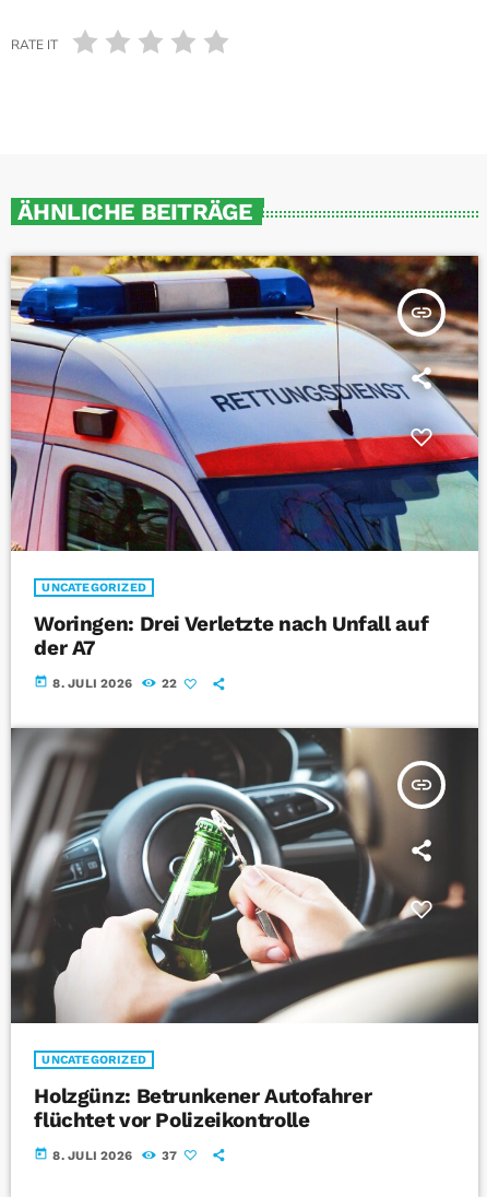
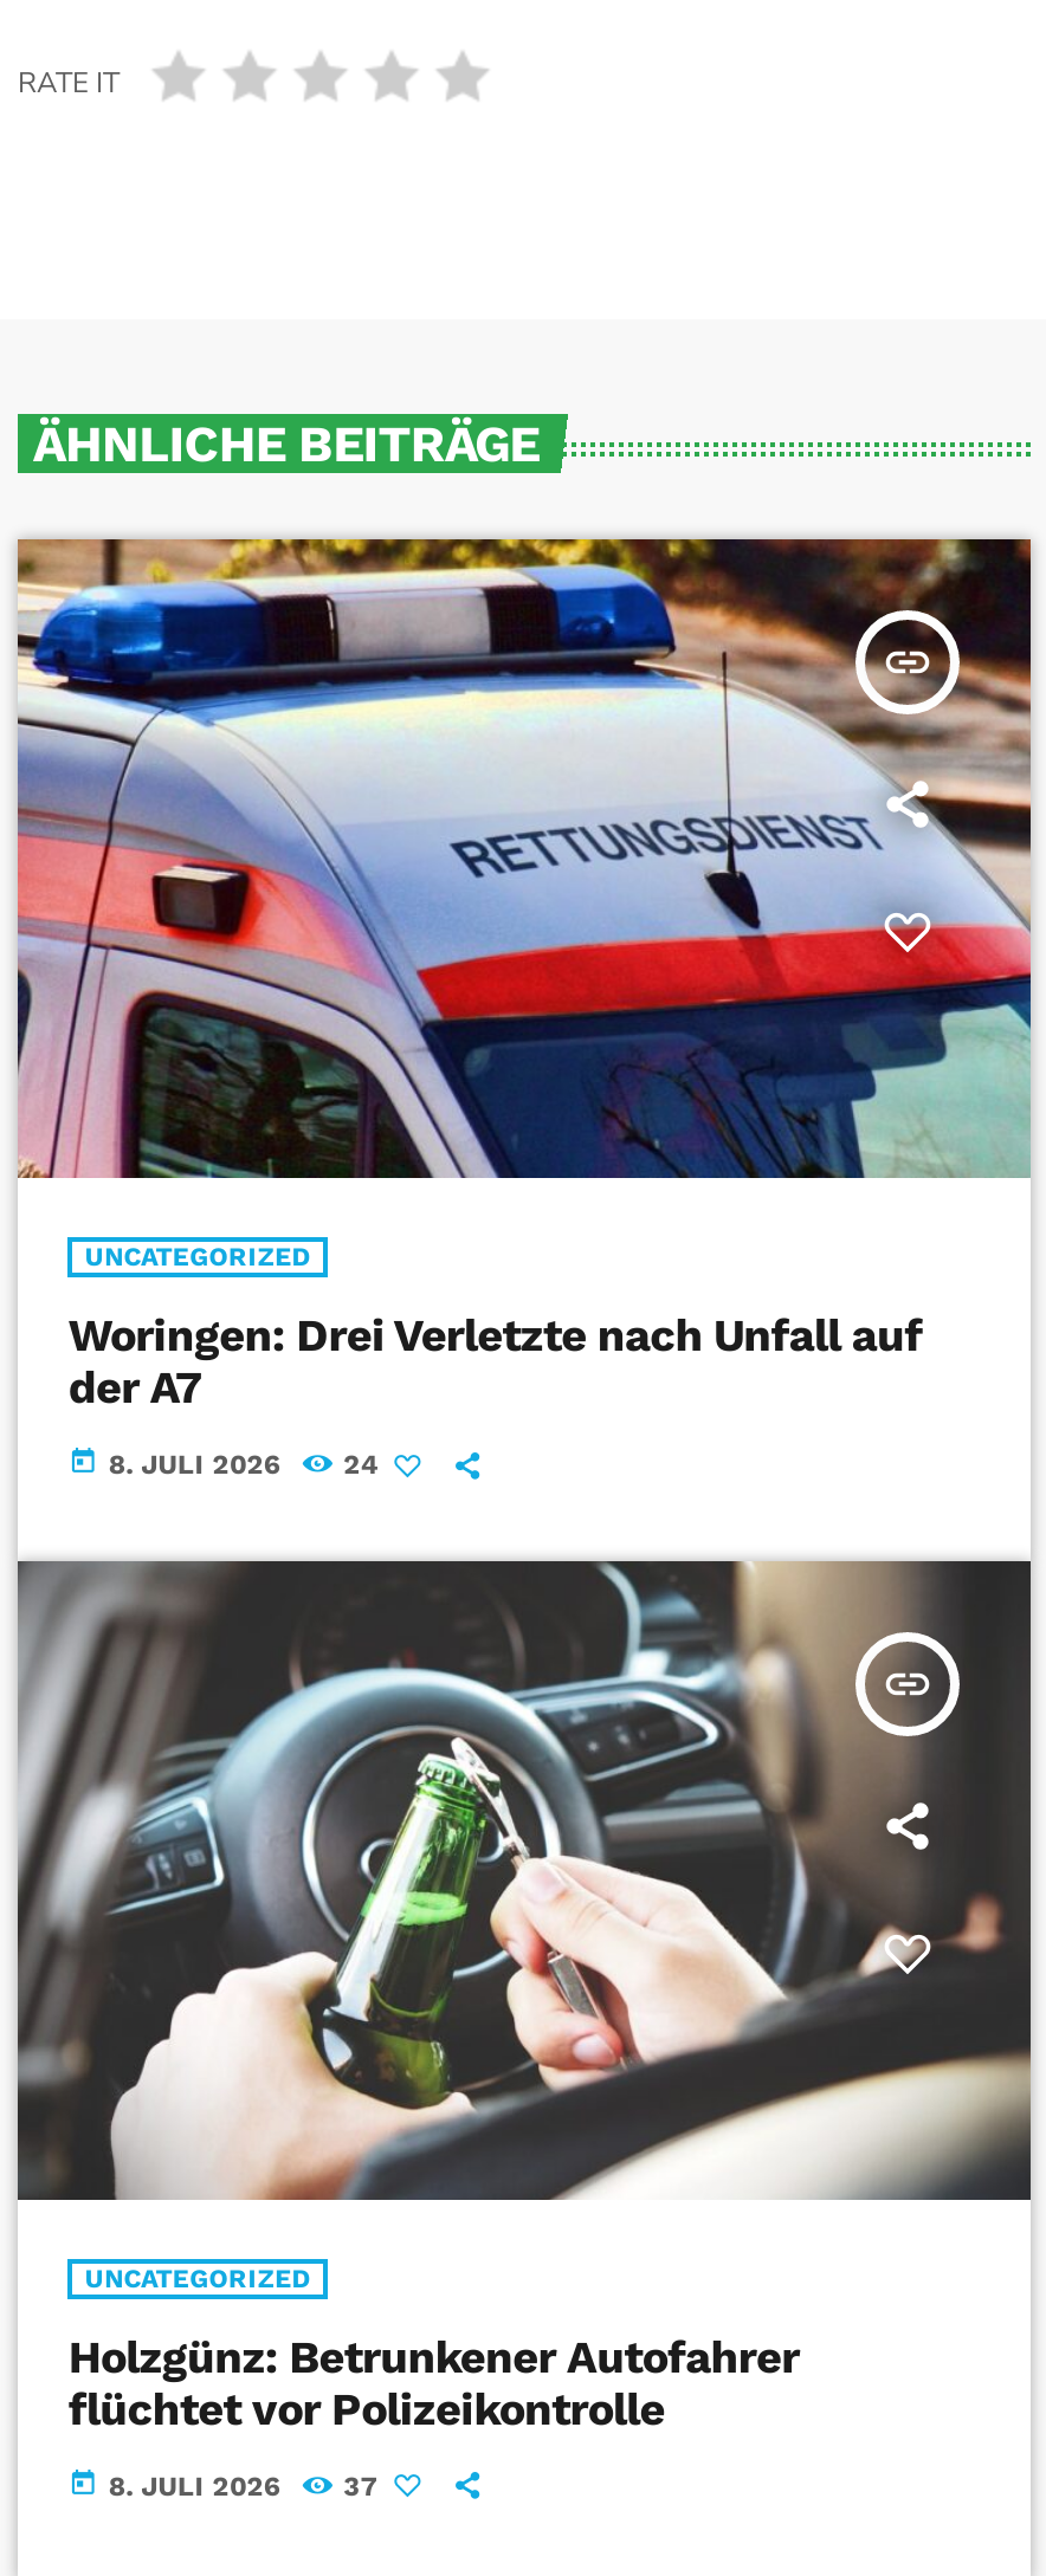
[161,676,177,691] 22 -> [343,1449,378,1482] 24

